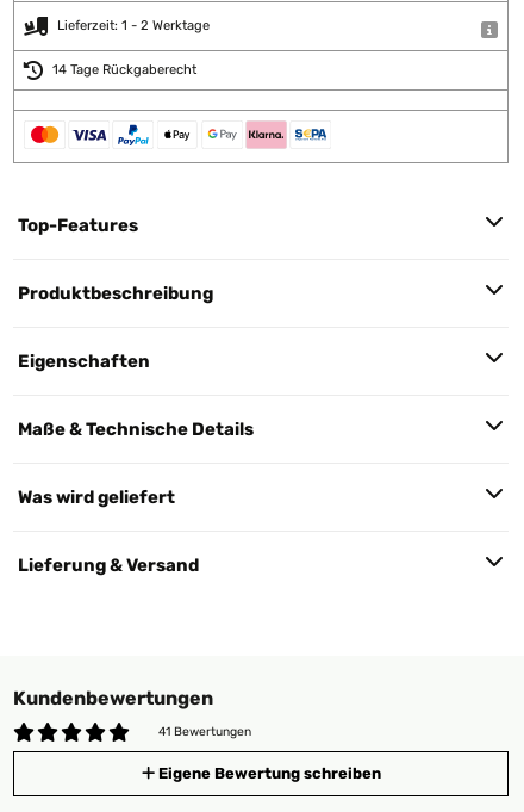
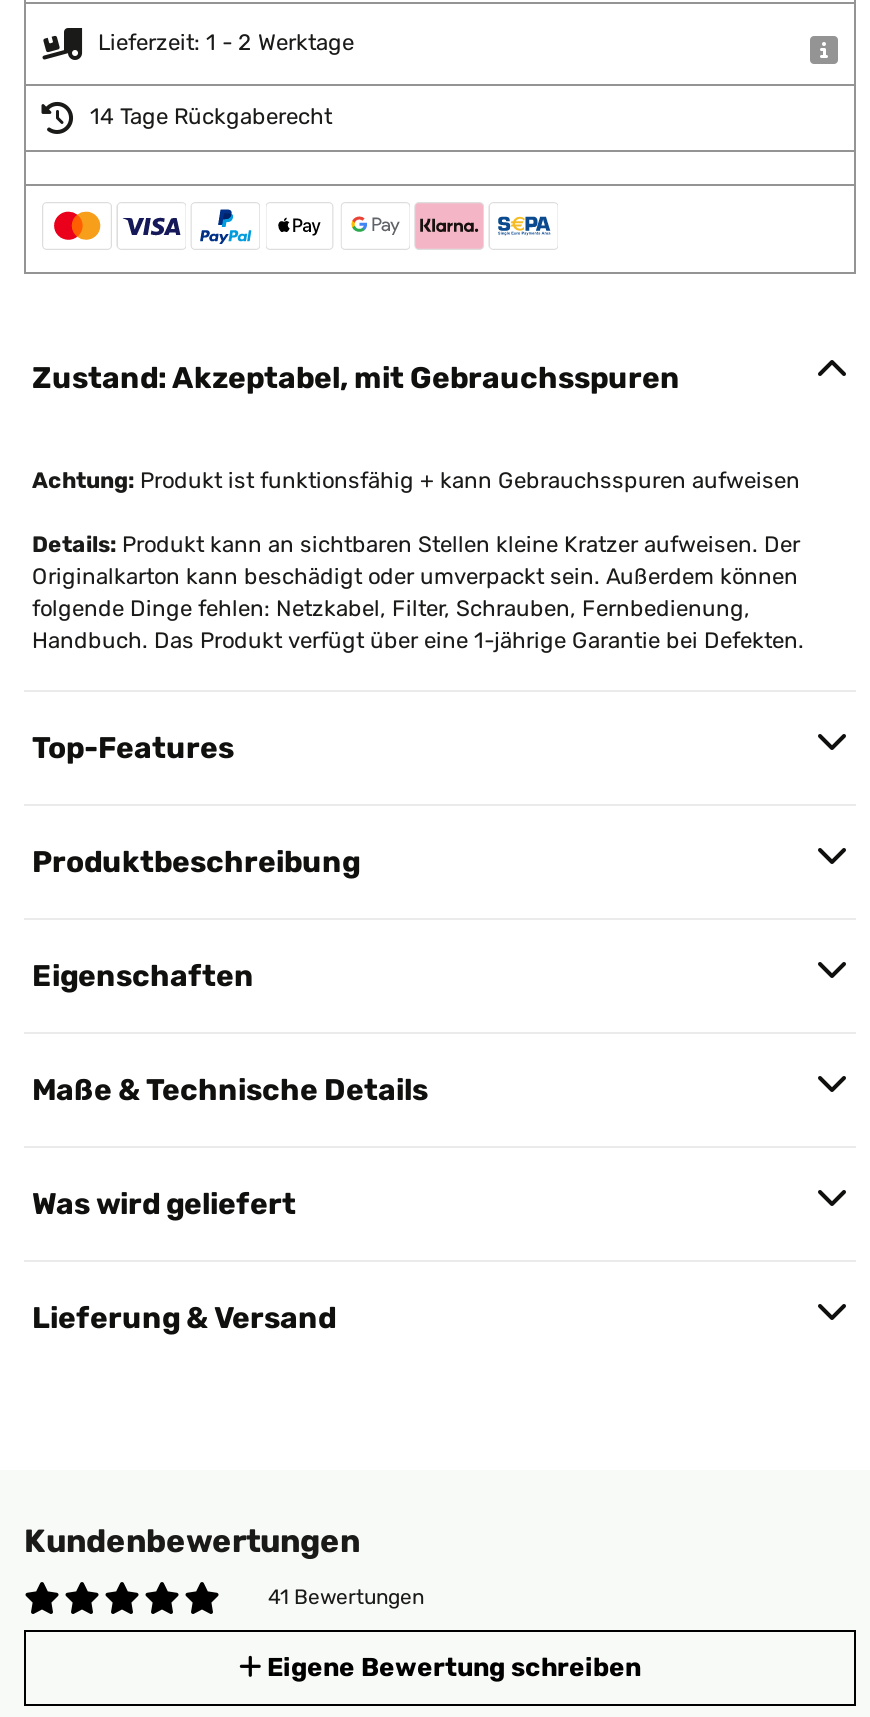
none -> [32,361,804,655] Zustand: Akzeptabel, mit Gebrauchsspuren | Achtung: Produkt ist funktionsfähig + kann Gebrauchsspuren aufweisen | Details: Produkt kann an sichtbaren Stellen kleine Kratzer aufweisen. Der | Originalkarton kann beschädigt oder umverpackt sein. Außerdem können | folgende Dinge fehlen: Netzkabel, Filter, Schrauben, Fernbedienung, | Handbuch. Das Produkt verfügt über eine 1-jährige Garantie bei Defekten.

